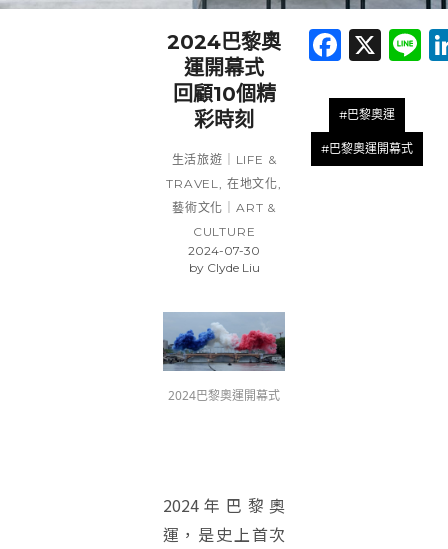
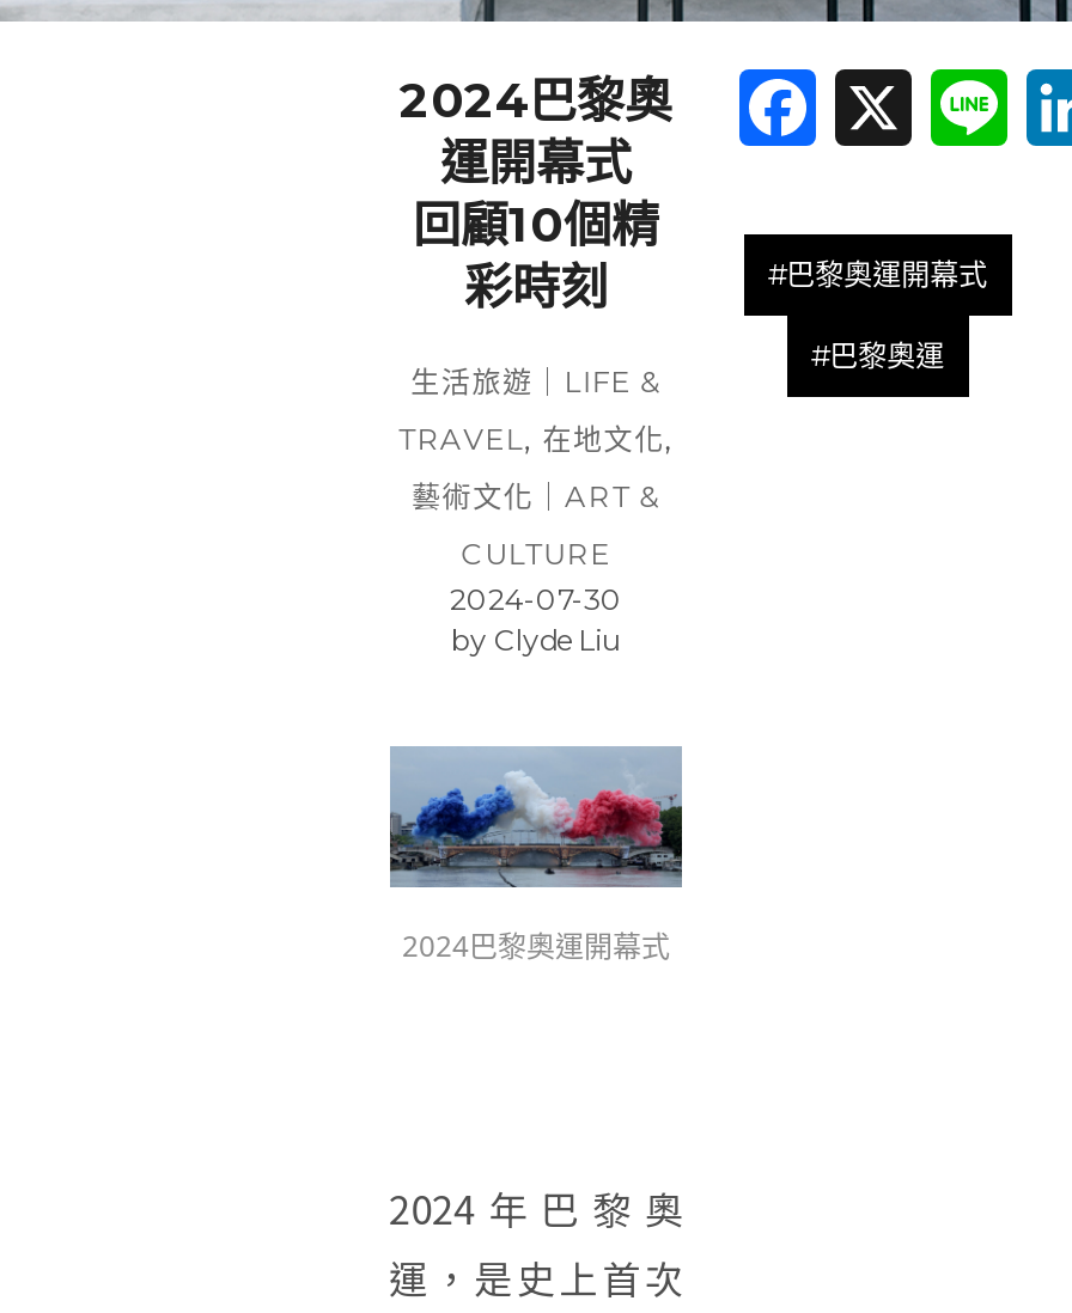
moved [339,107,395,122] -> [810,337,944,373]: #巴黎奧運
moved [321,141,413,156] -> [767,256,988,292]: #巴黎奧運開幕式

